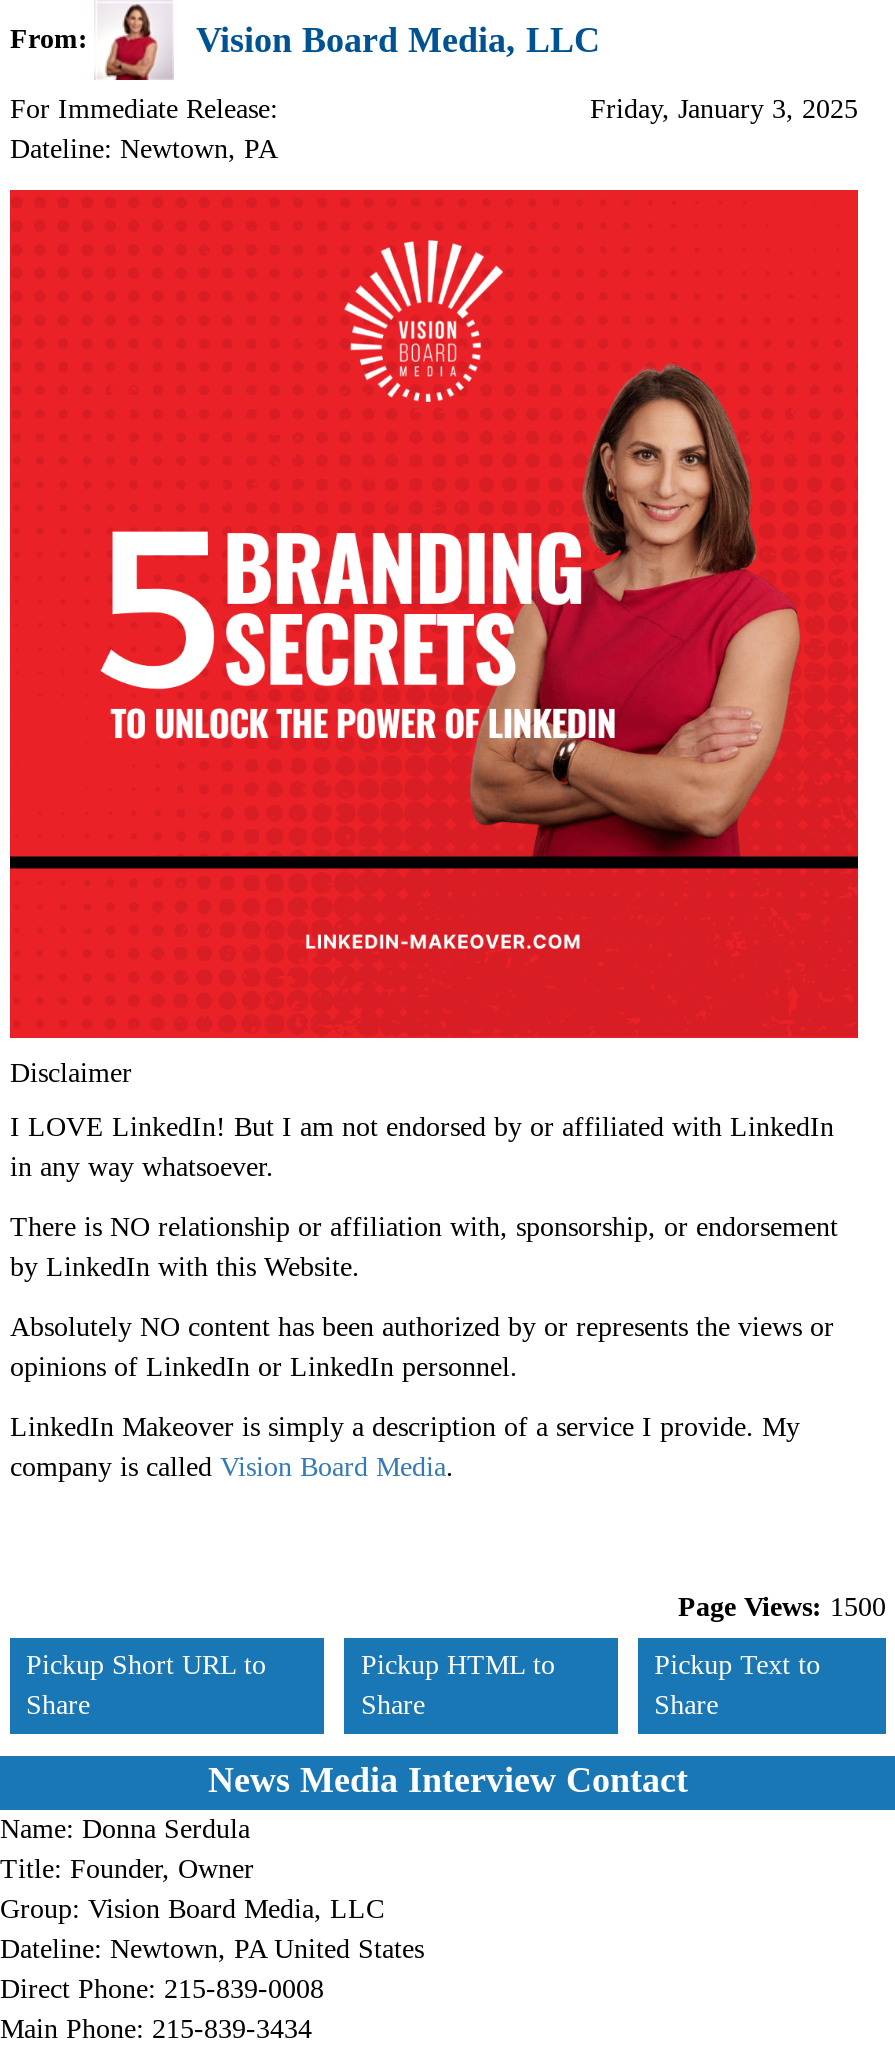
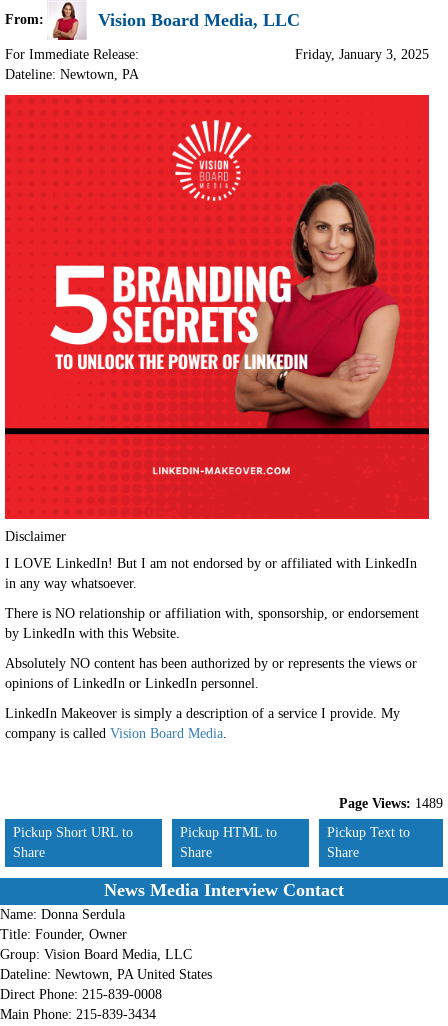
[678,1592,886,1622] Page Views: 1500 -> [339,796,443,811] Page Views: 1489

